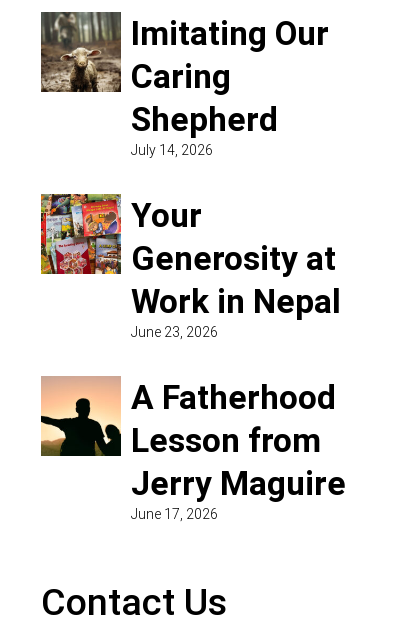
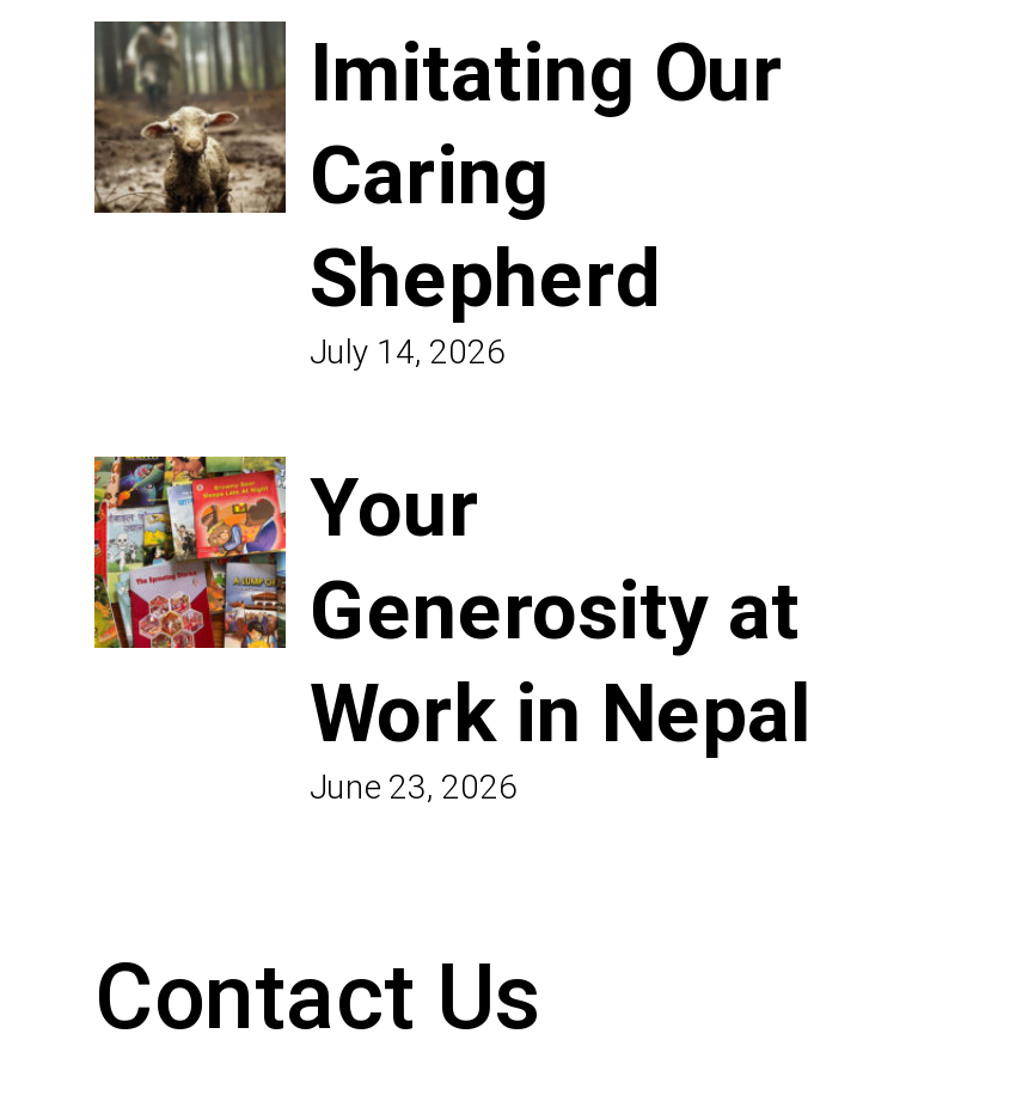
[40,376,346,521] [image] | A Fatherhood | Lesson from | Jerry Maguire | June 17, 2026 -> none

